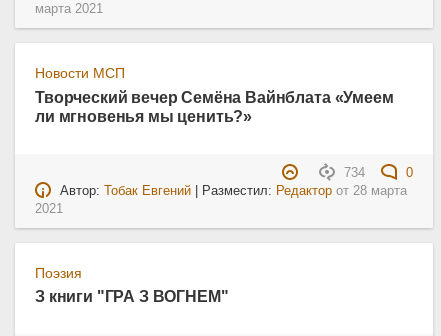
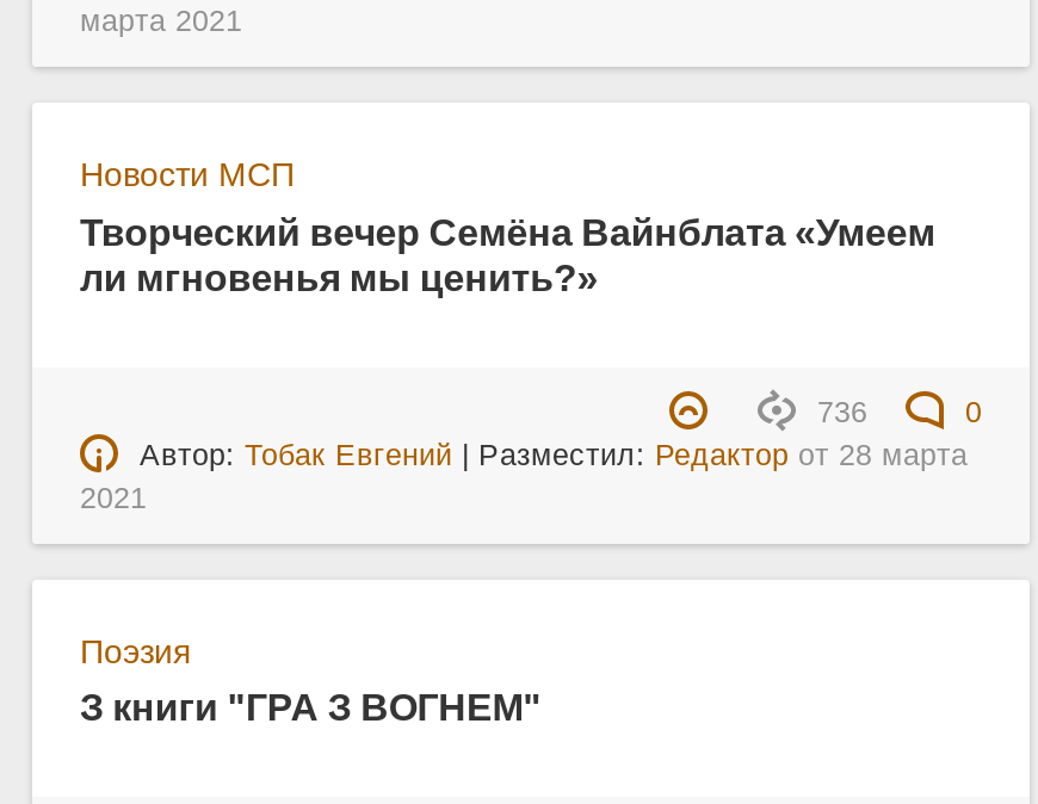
[340,166,365,180] 734 -> [808,395,867,428] 736

